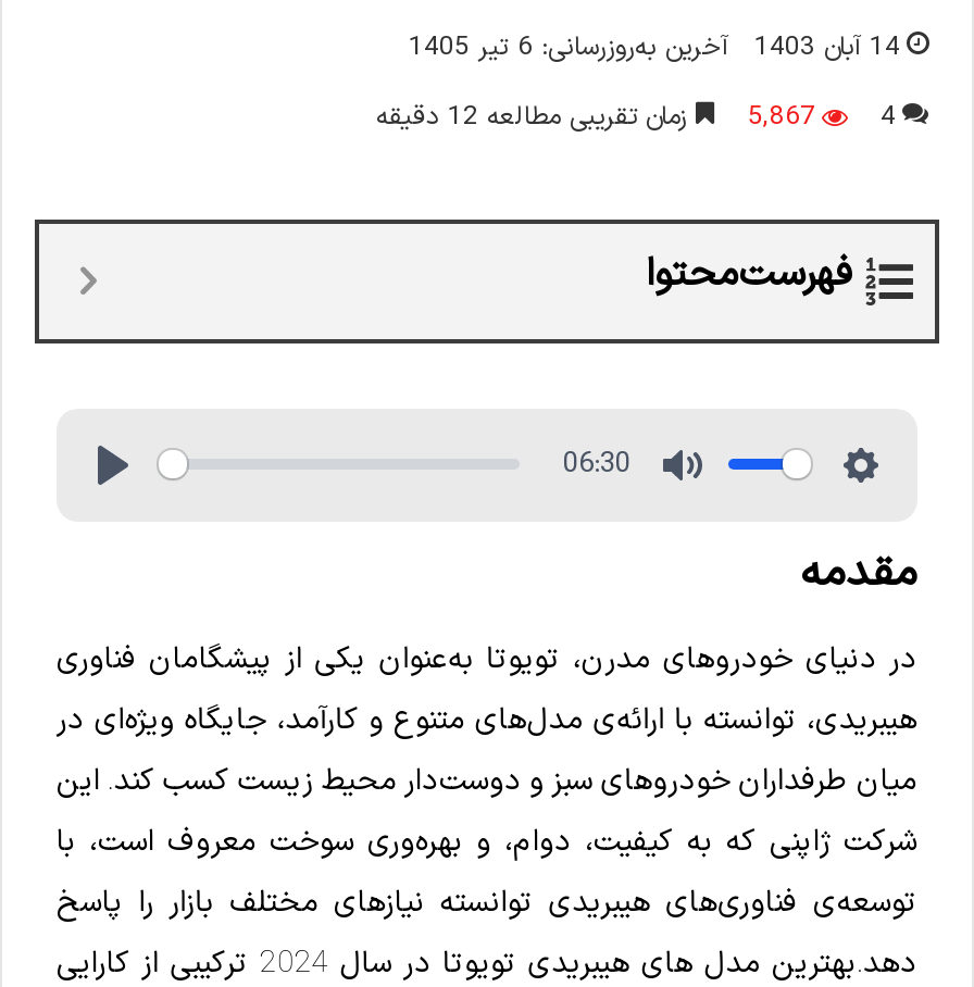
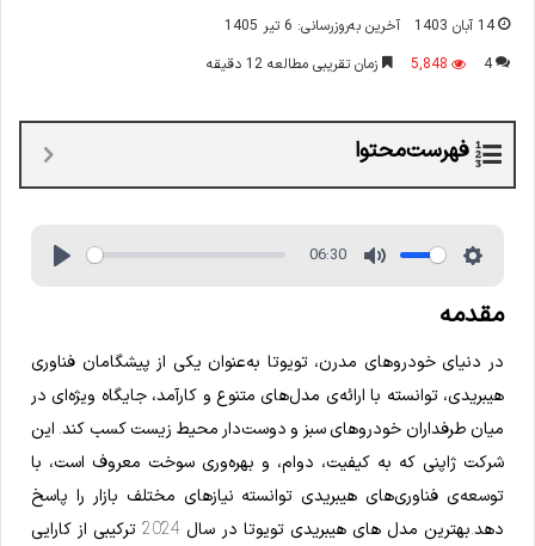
[748,97,815,136] 5,867 -> [411,53,448,75] 5,848

